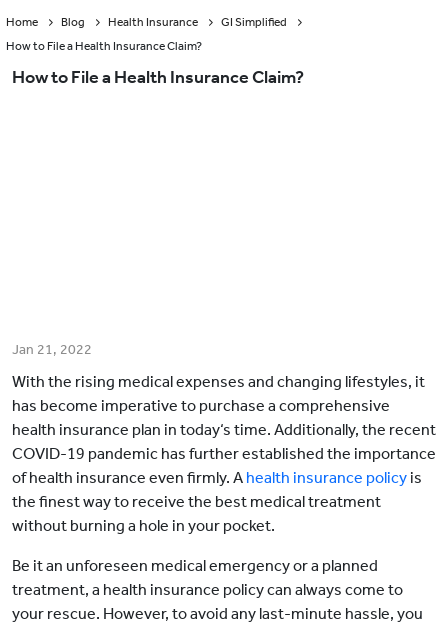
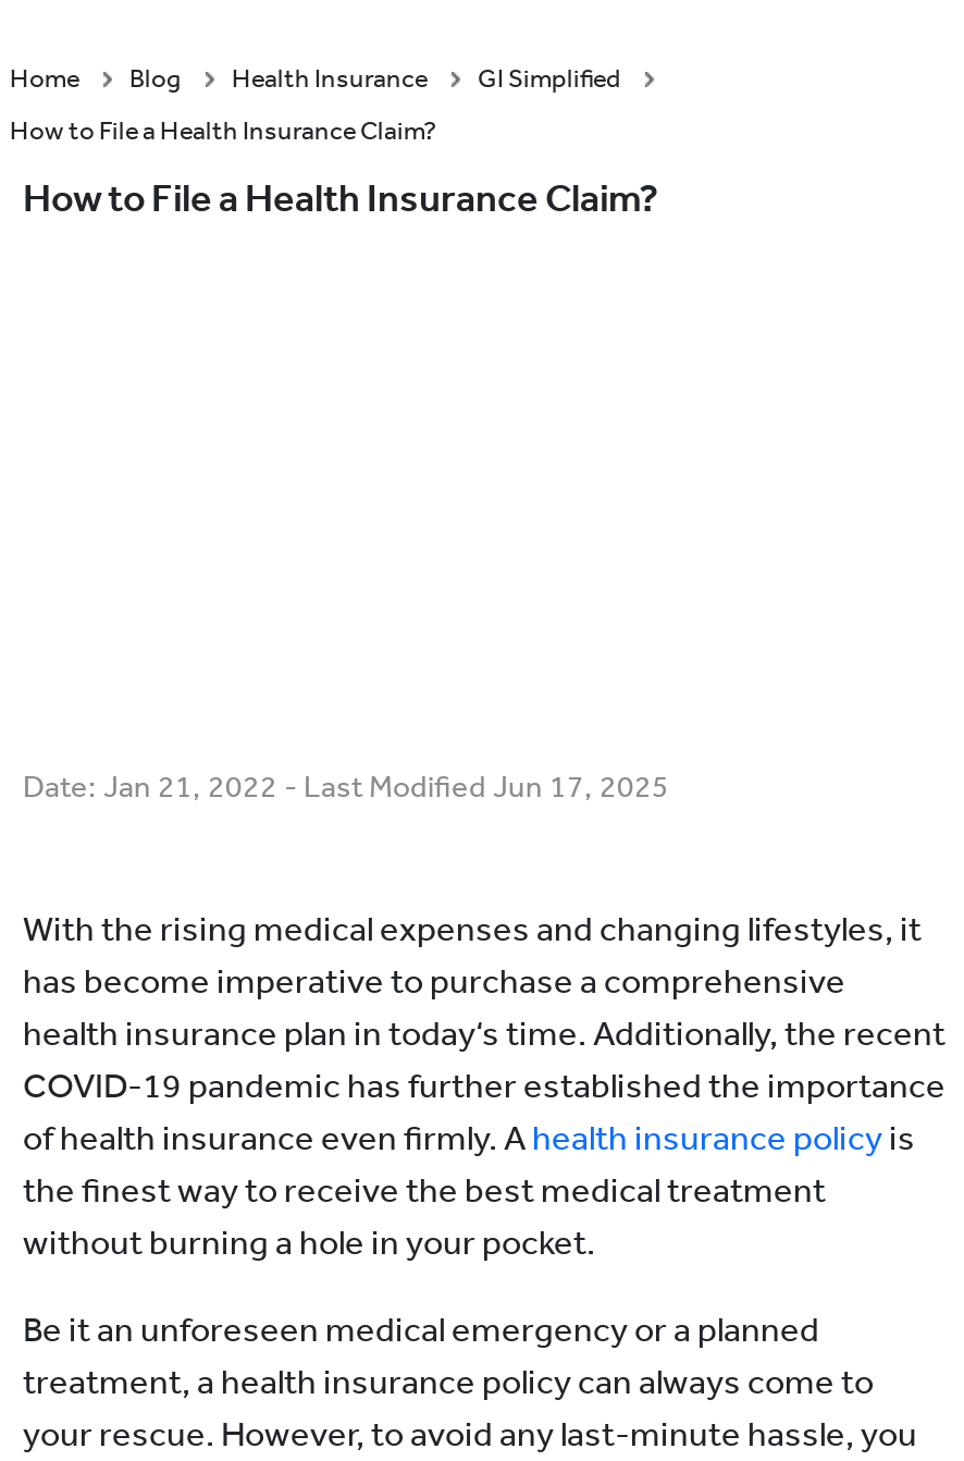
[12,341,92,358] Jan 21, 2022 -> [23,769,669,806] Date: Jan 21, 2022 - Last Modified Jun 17, 2025

